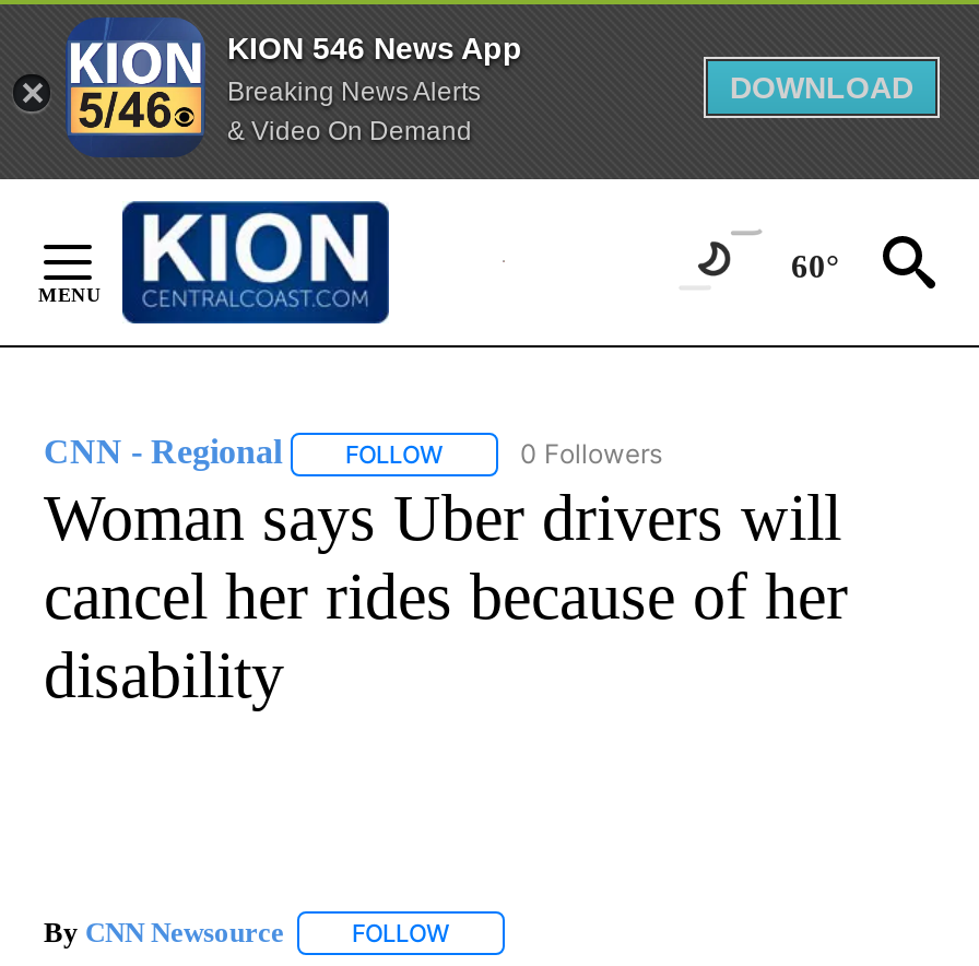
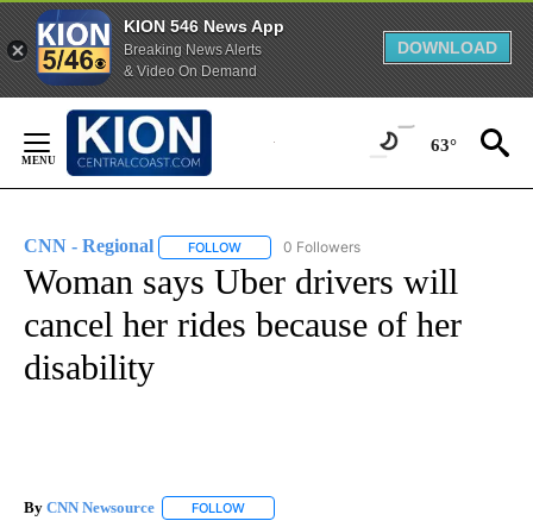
[791,250,839,285] 60° -> [431,136,457,155] 63°

